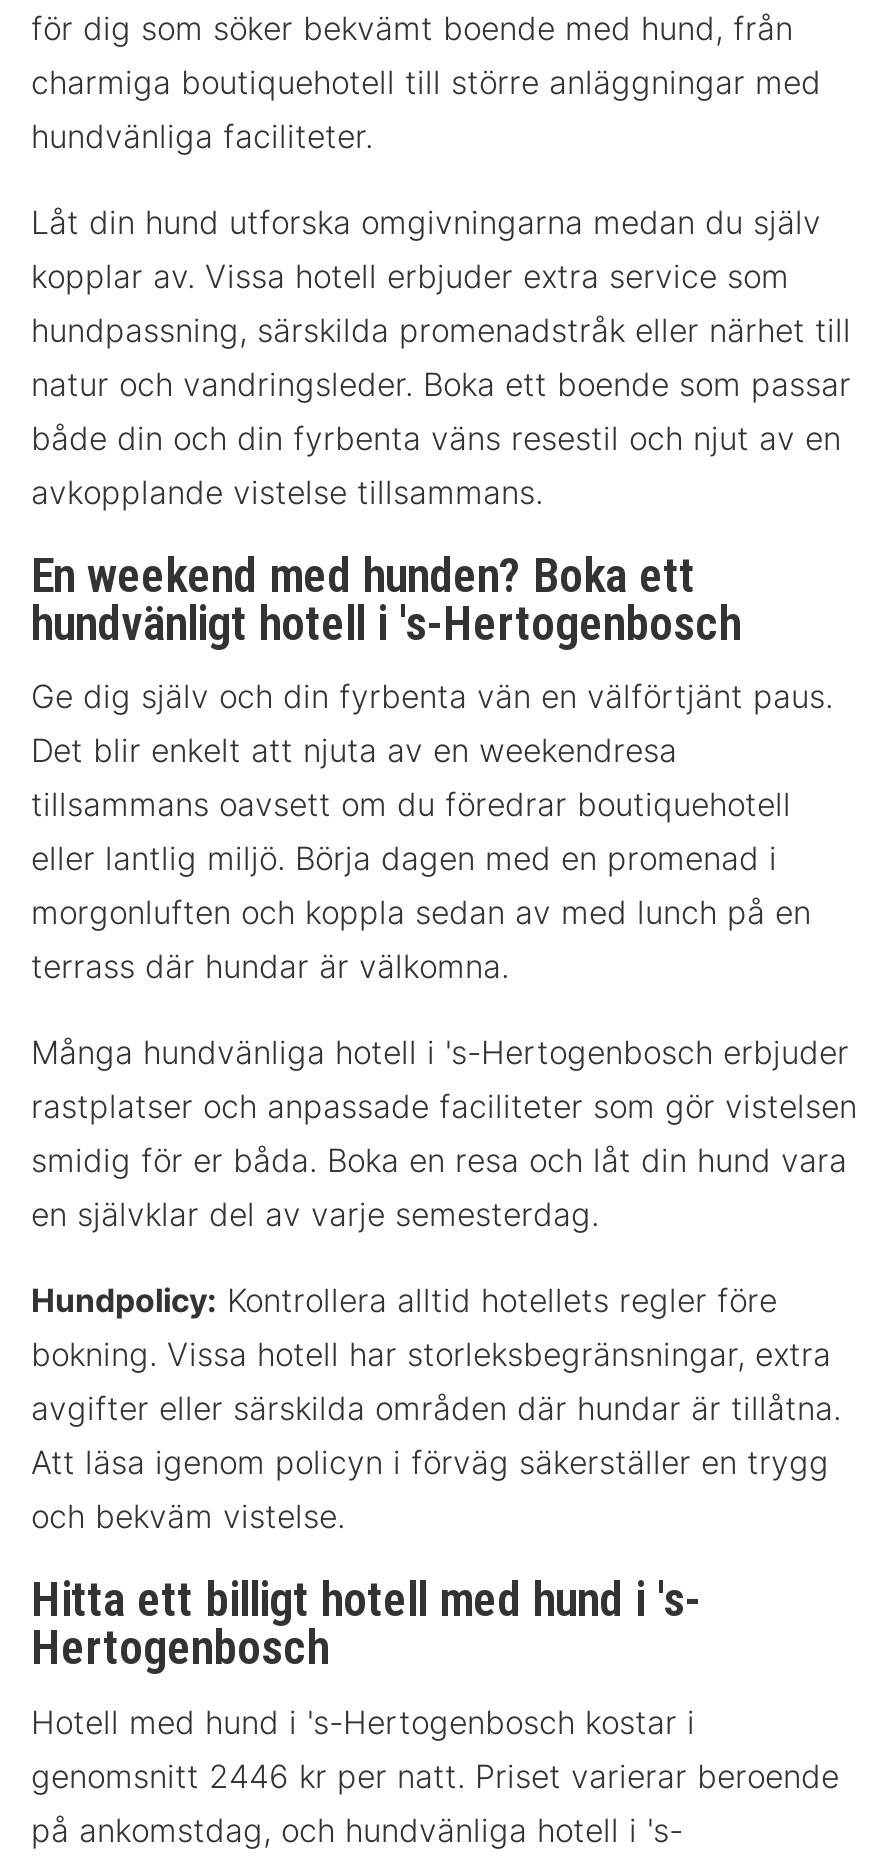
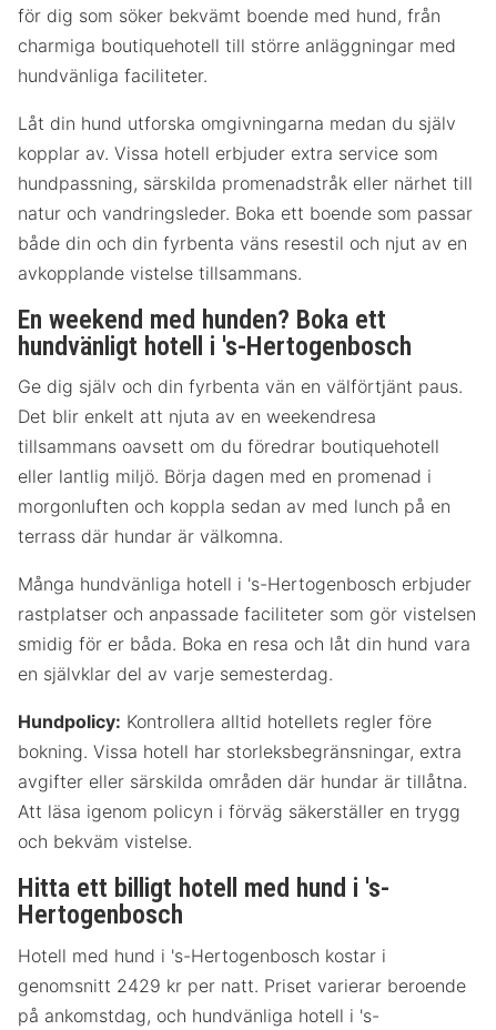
[31,1755,839,1795] genomsnitt 2446 kr per natt. Priset varierar beroende -> [18,974,466,996] genomsnitt 2429 kr per natt. Priset varierar beroende

